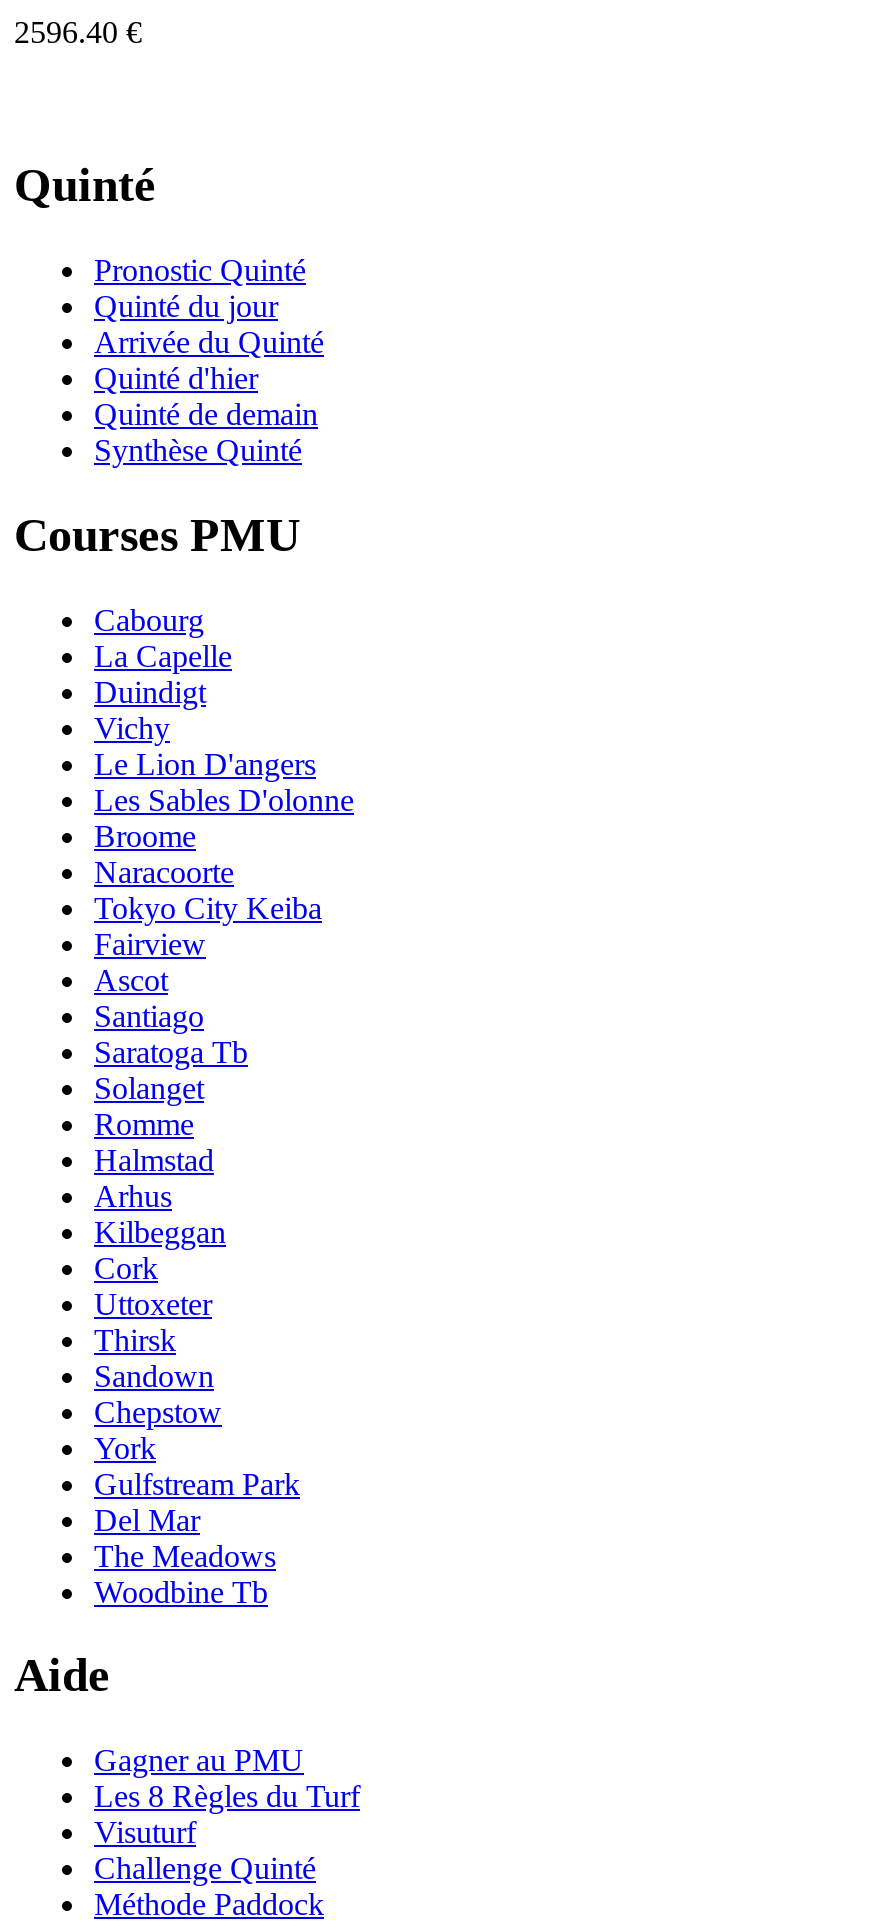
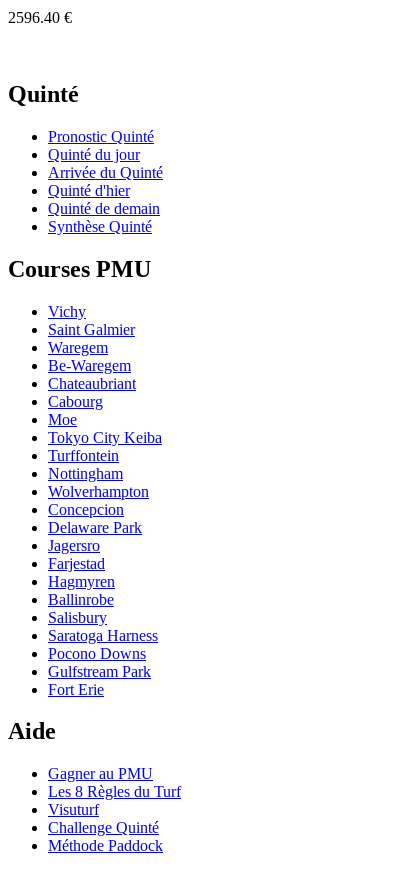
[94,602,232,708] Cabourg | La Capelle | Duindigt -> none
[94,746,354,888] Le Lion D'angers | Les Sables D'olonne | Broome | Naracoorte -> [48,321,136,428] Saint Galmier | Waregem | Be-Waregem | Chateaubriant | Cabourg | Moe
[94,926,248,1464] Fairview | Ascot | Santiago | Saratoga Tb | Solanget | Romme | Halmstad | Arhus | Kilbeggan | Cork | Uttoxeter | Thirsk | Sandown | Chepstow | York -> [48,447,158,662] Turffontein | Nottingham | Wolverhampton | Concepcion | Delaware Park | Jagersro | Farjestad | Hagmyren | Ballinrobe | Salisbury | Saratoga Harness | Pocono Downs
[94,1502,276,1608] Del Mar | The Meadows | Woodbine Tb -> [48,681,104,698] Fort Erie

